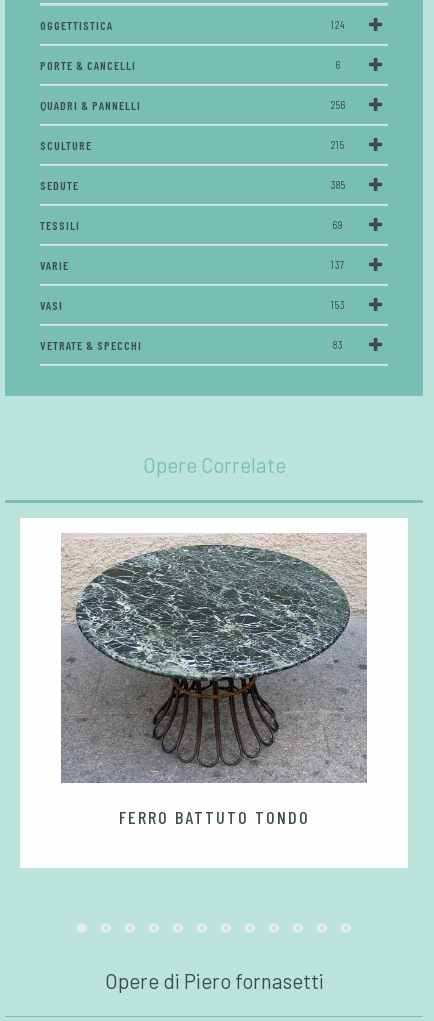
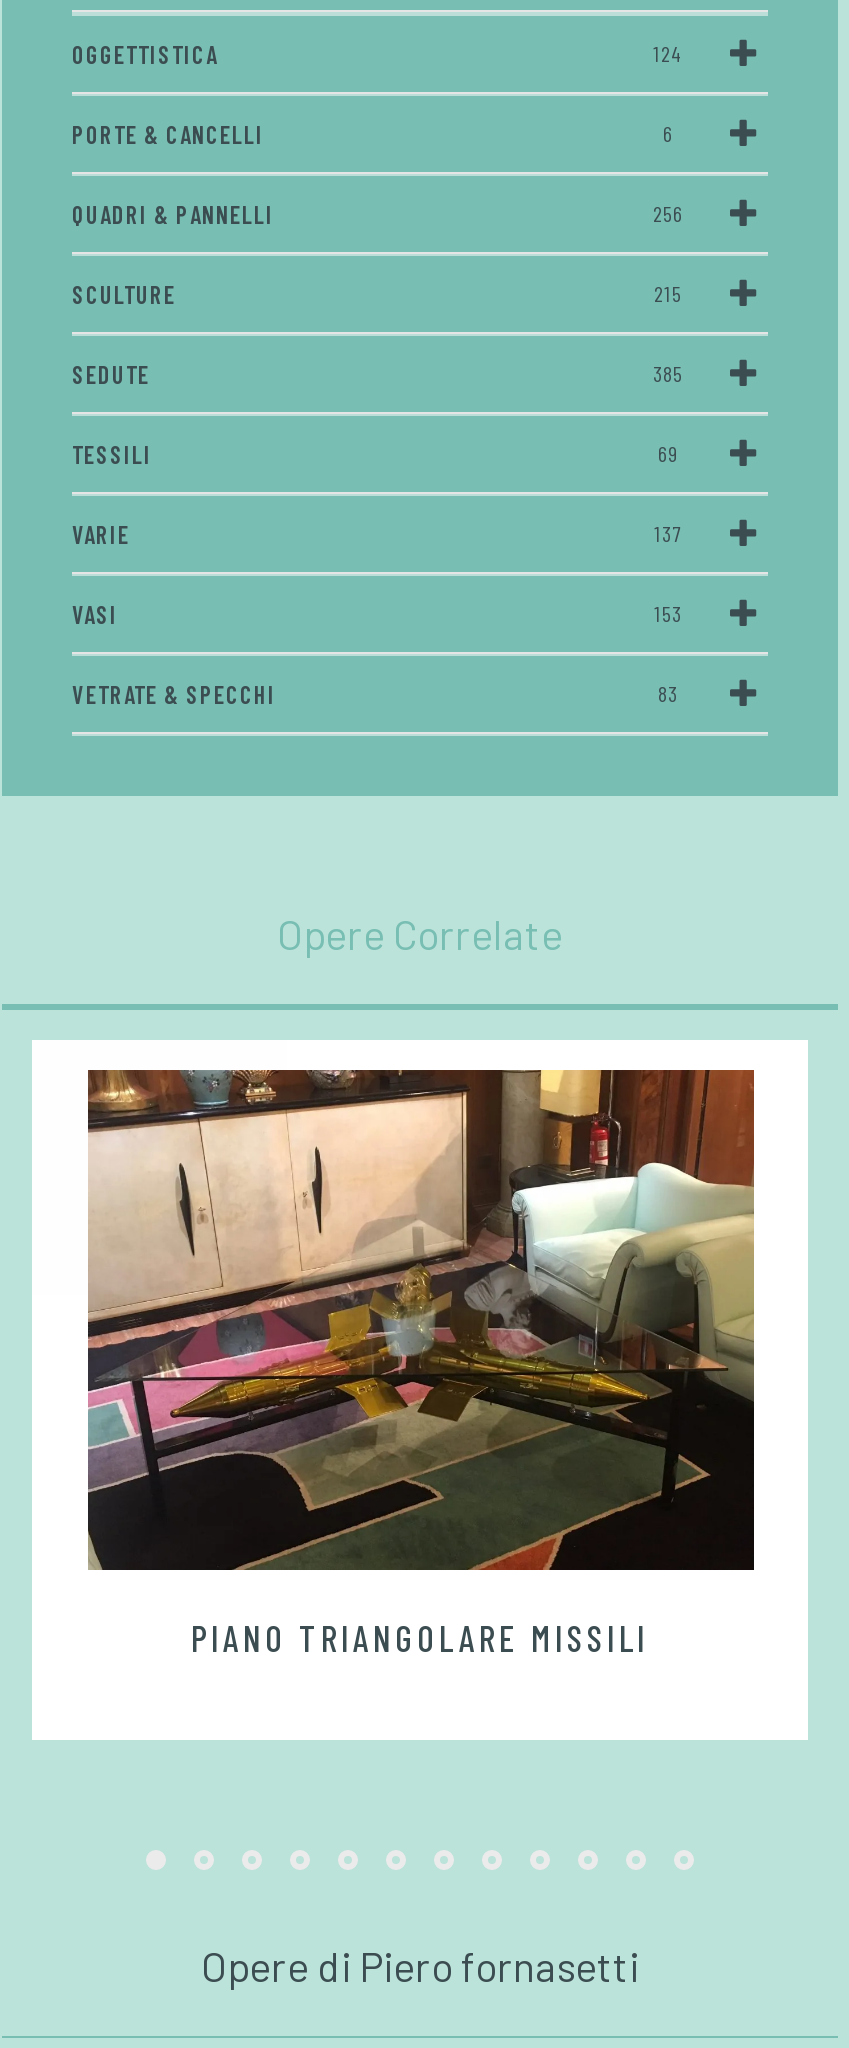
[48,533,381,828] [image] | FERRO BATTUTO TONDO -> [86,1068,756,1661] [image] | PIANO TRIANGOLARE MISSILI

